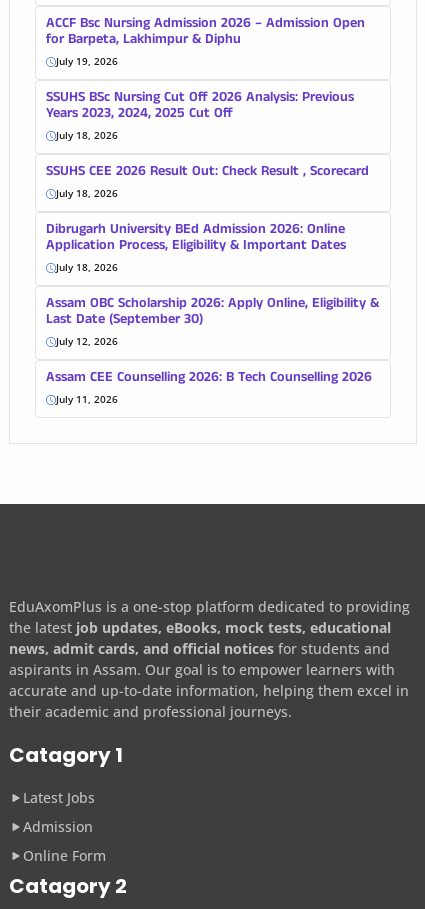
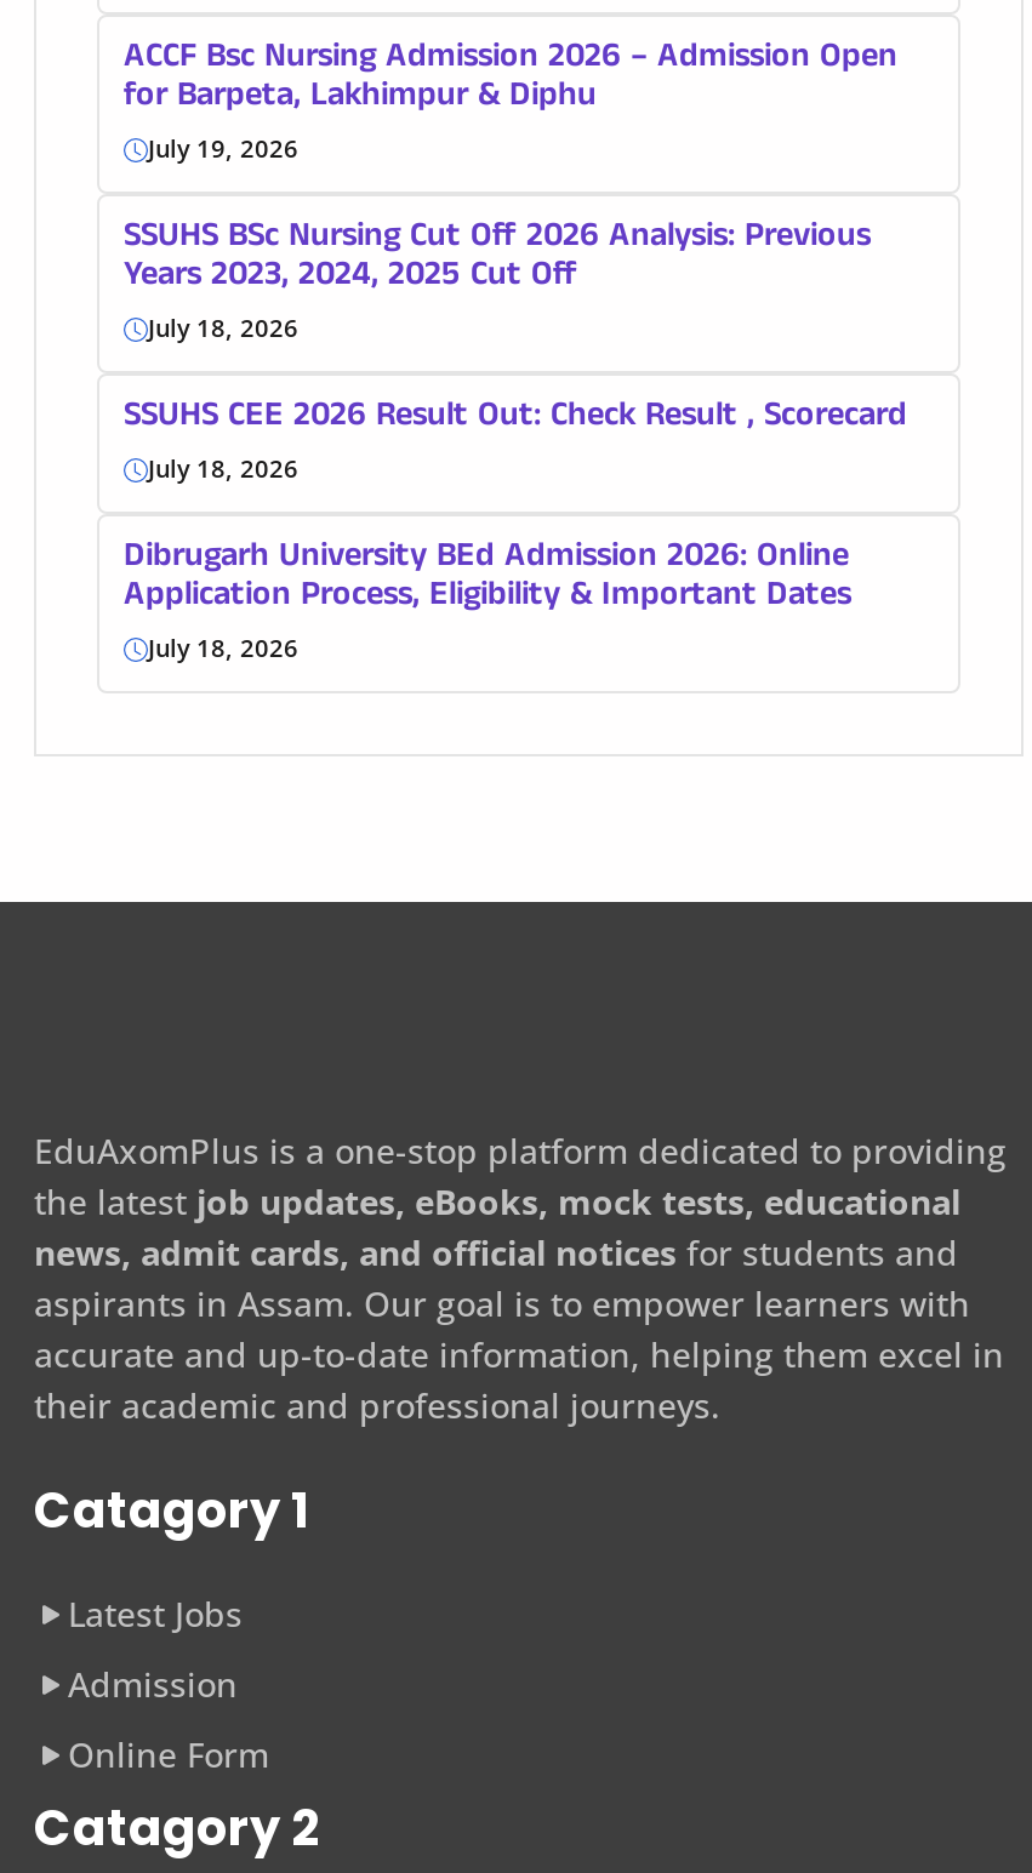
[46,296,379,406] Assam OBC Scholarship 2026: Apply Online, Eligibility & | Last Date (September 30) | July 12, 2026 | Assam CEE Counselling 2026: B Tech Counselling 2026 | July 11, 2026 -> none

